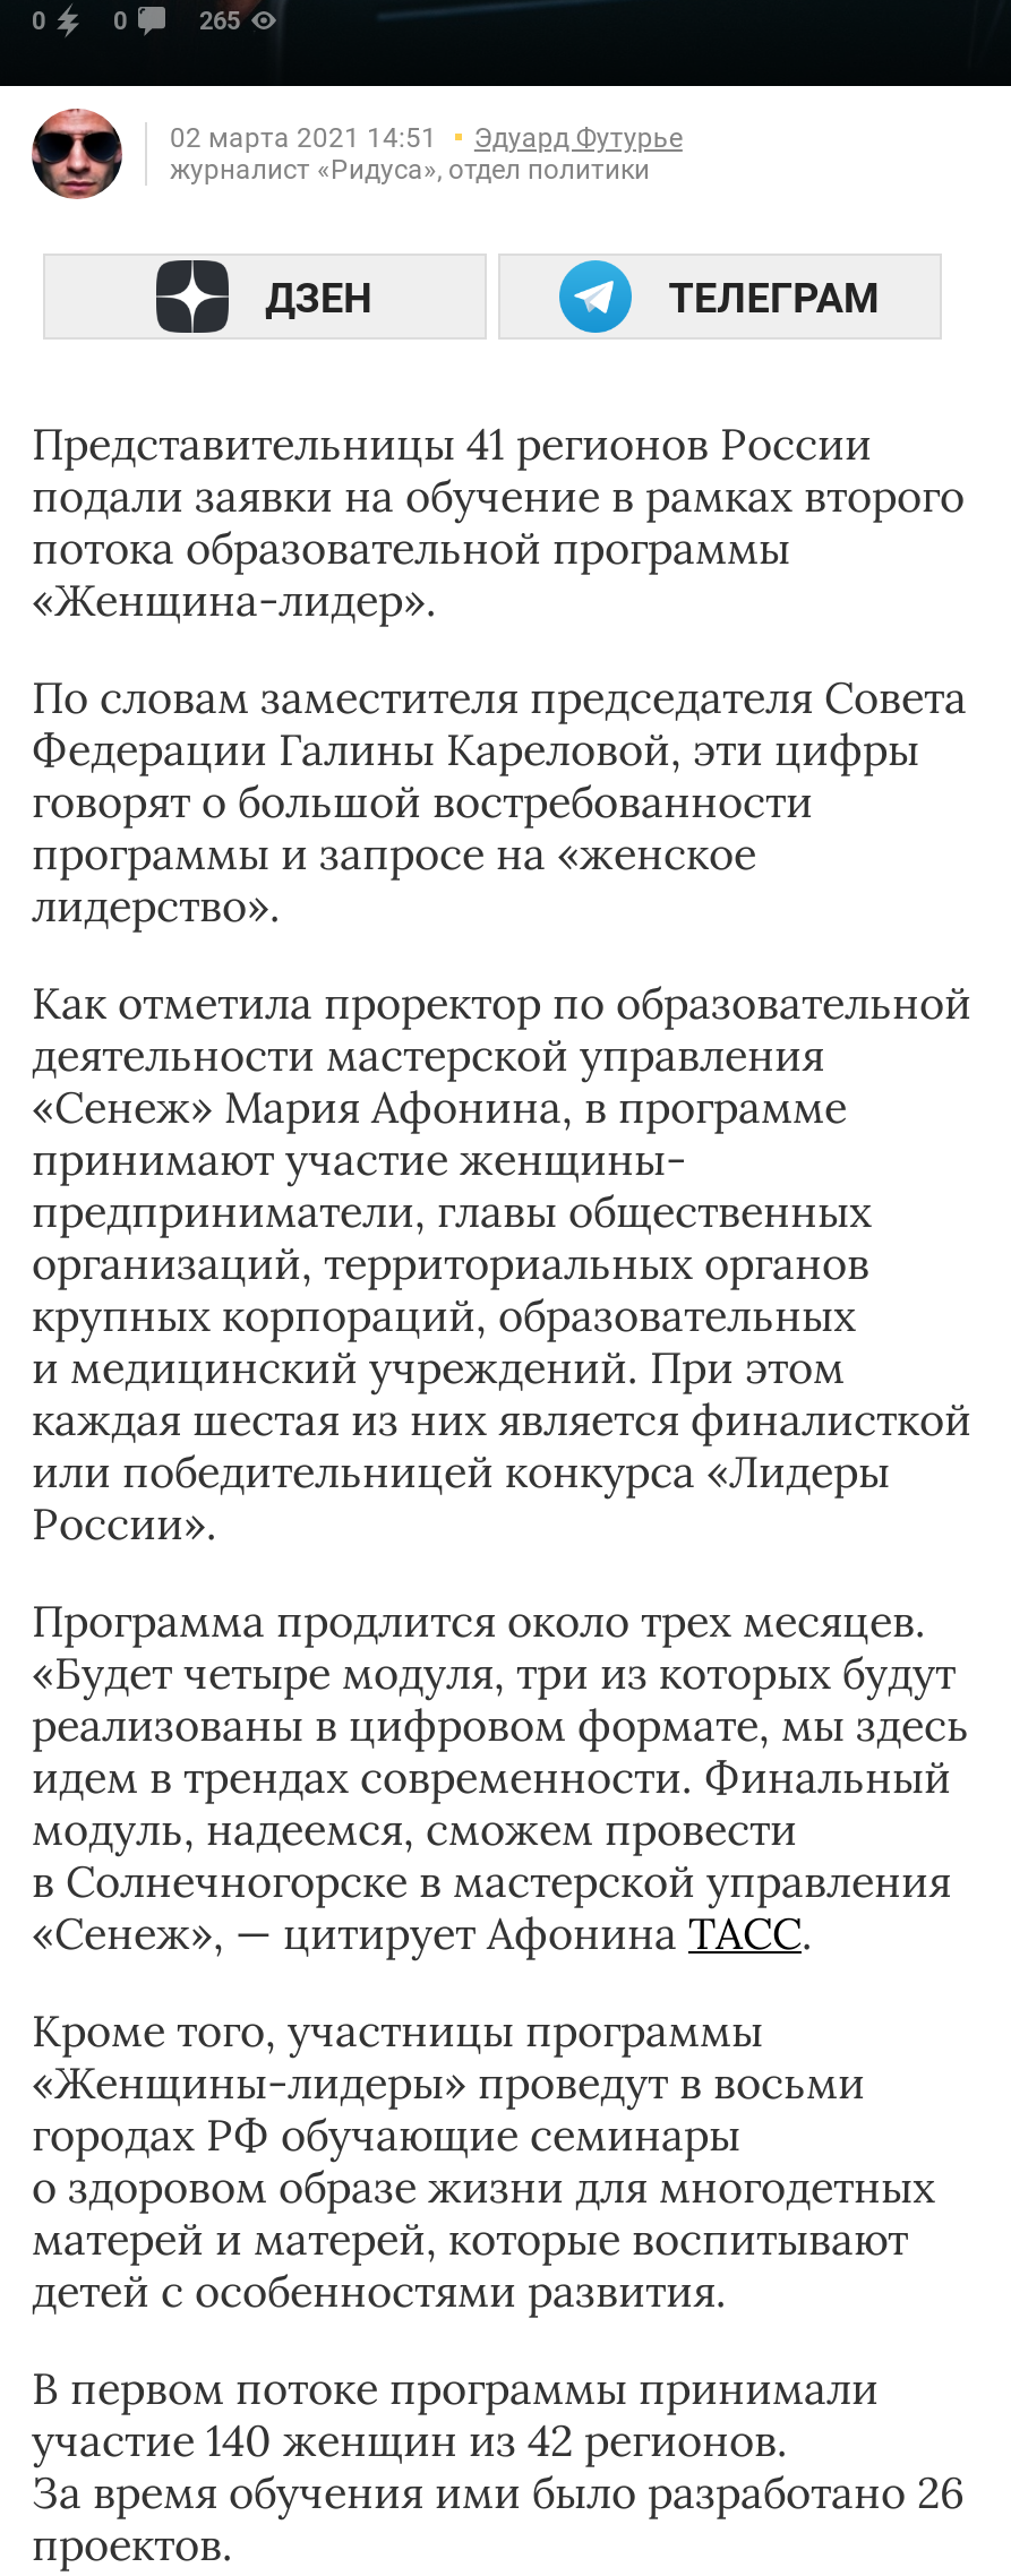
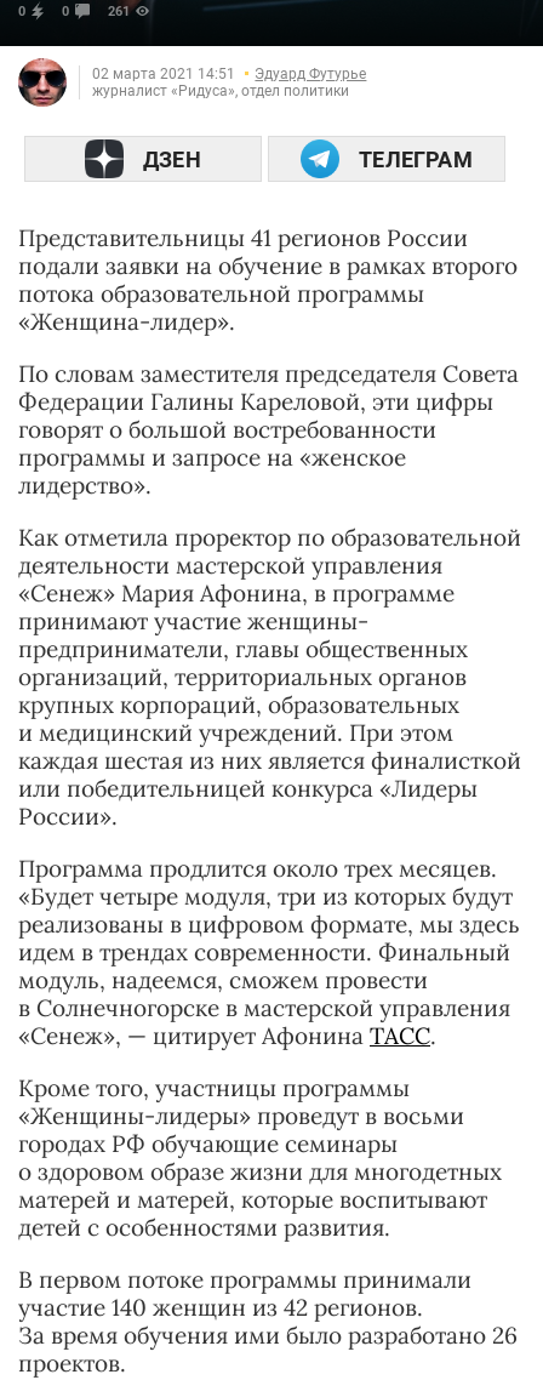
[199,7,240,36] 265 -> [108,4,130,19] 261

